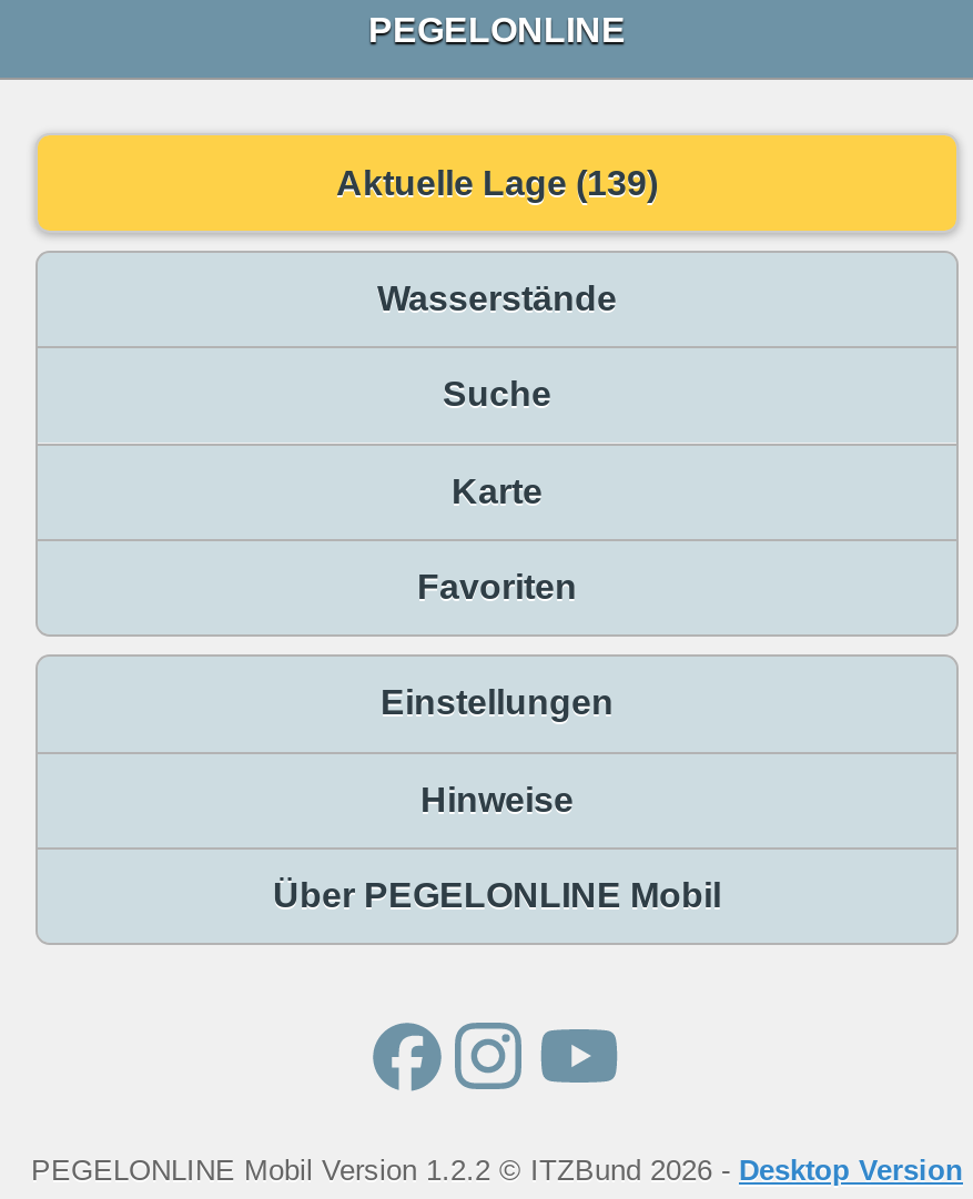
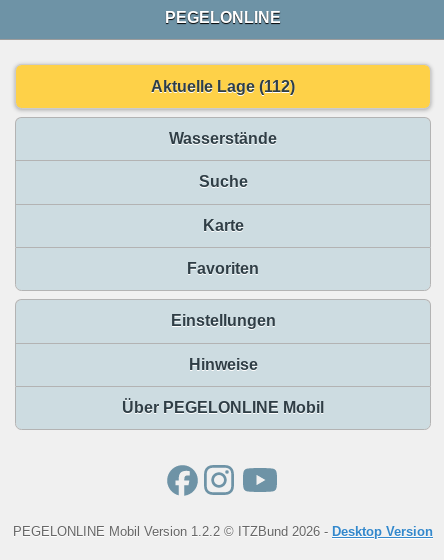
[336,163,658,201] Aktuelle Lage (139) -> [151,78,295,95] Aktuelle Lage (112)

